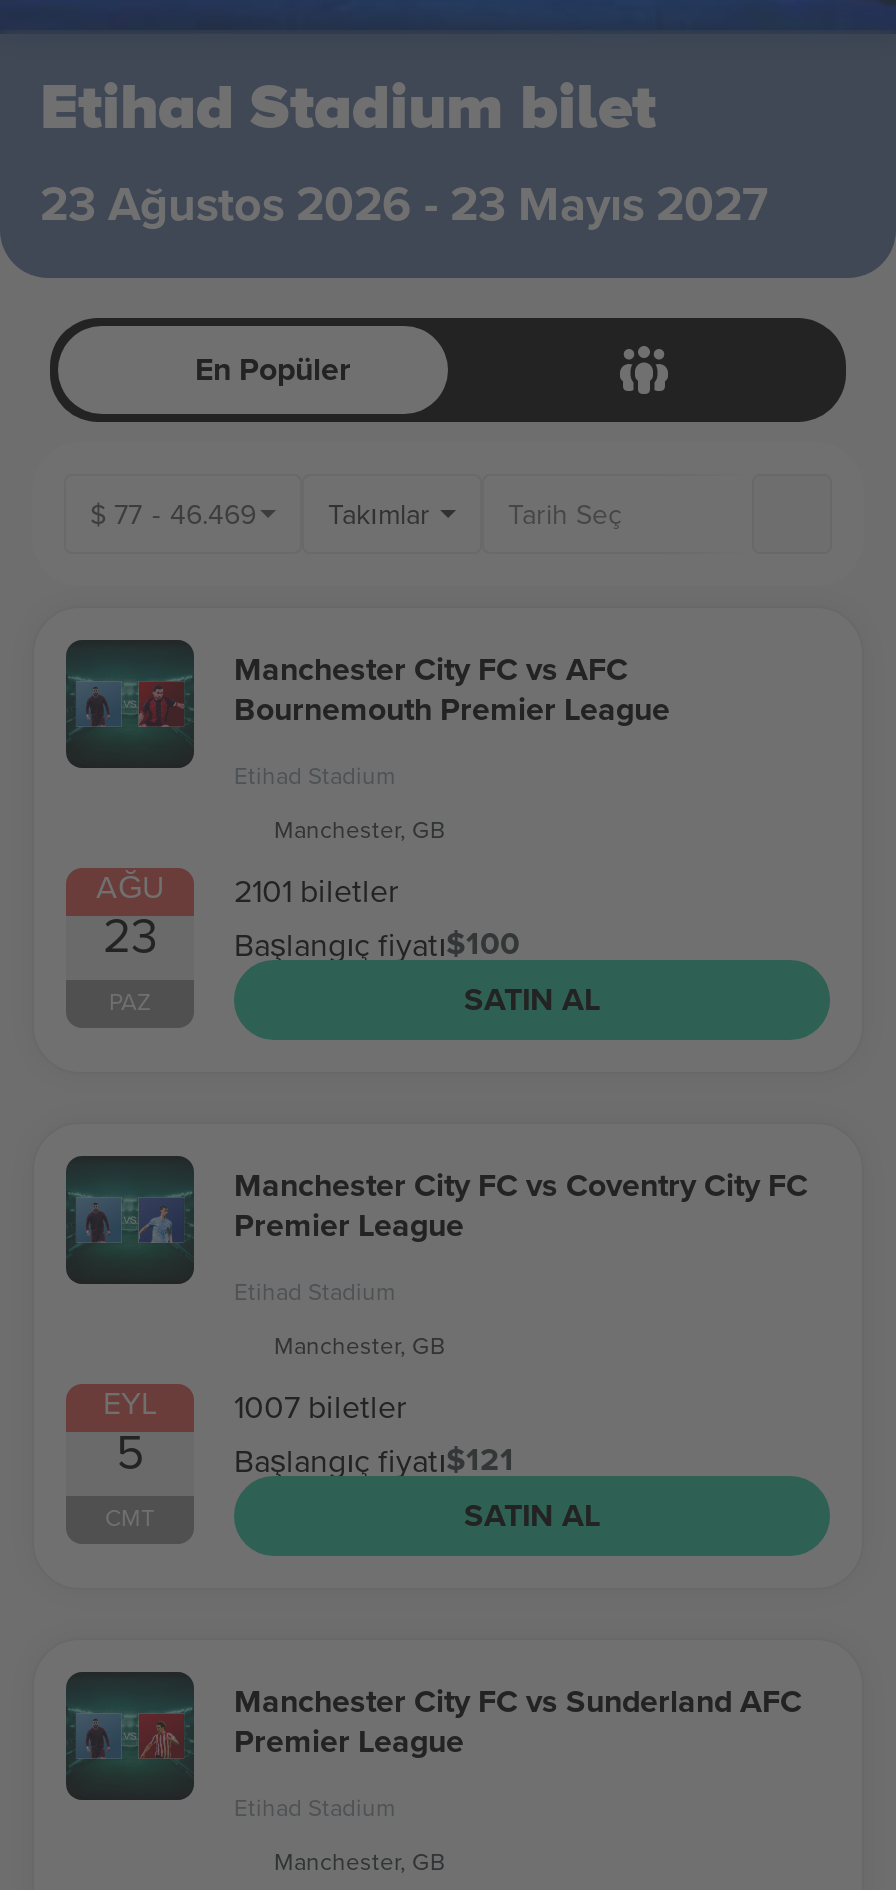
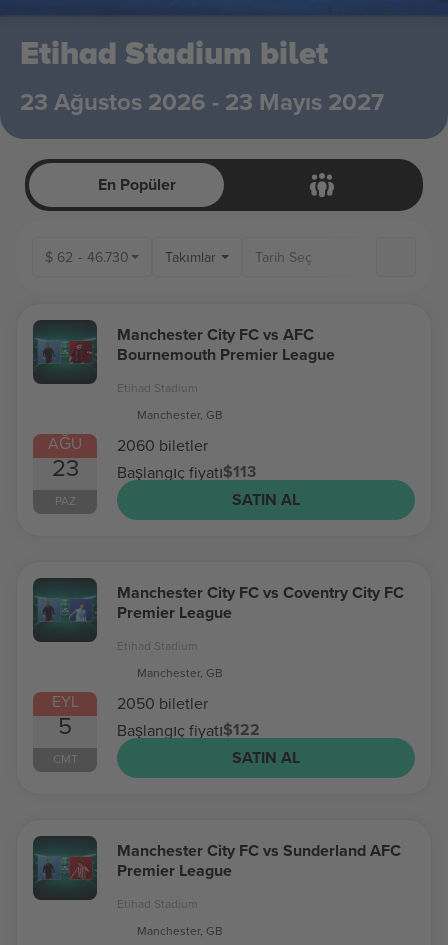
[90,494,430,534] $77 - 46.469 Takımlar -> [45,247,216,267] $62 - 46.730 Takımlar
[234,867,398,911] 2101 biletler -> [117,434,208,456] 2060 biletler
[234,920,520,966] Başlangıç fiyatı$100 -> [117,460,256,483] Başlangıç fiyatı$113
[234,1383,406,1427] 1007 biletler -> [117,692,208,714] 2050 biletler
[234,1436,514,1482] Başlangıç fiyatı$121 -> [117,718,260,741] Başlangıç fiyatı$122

